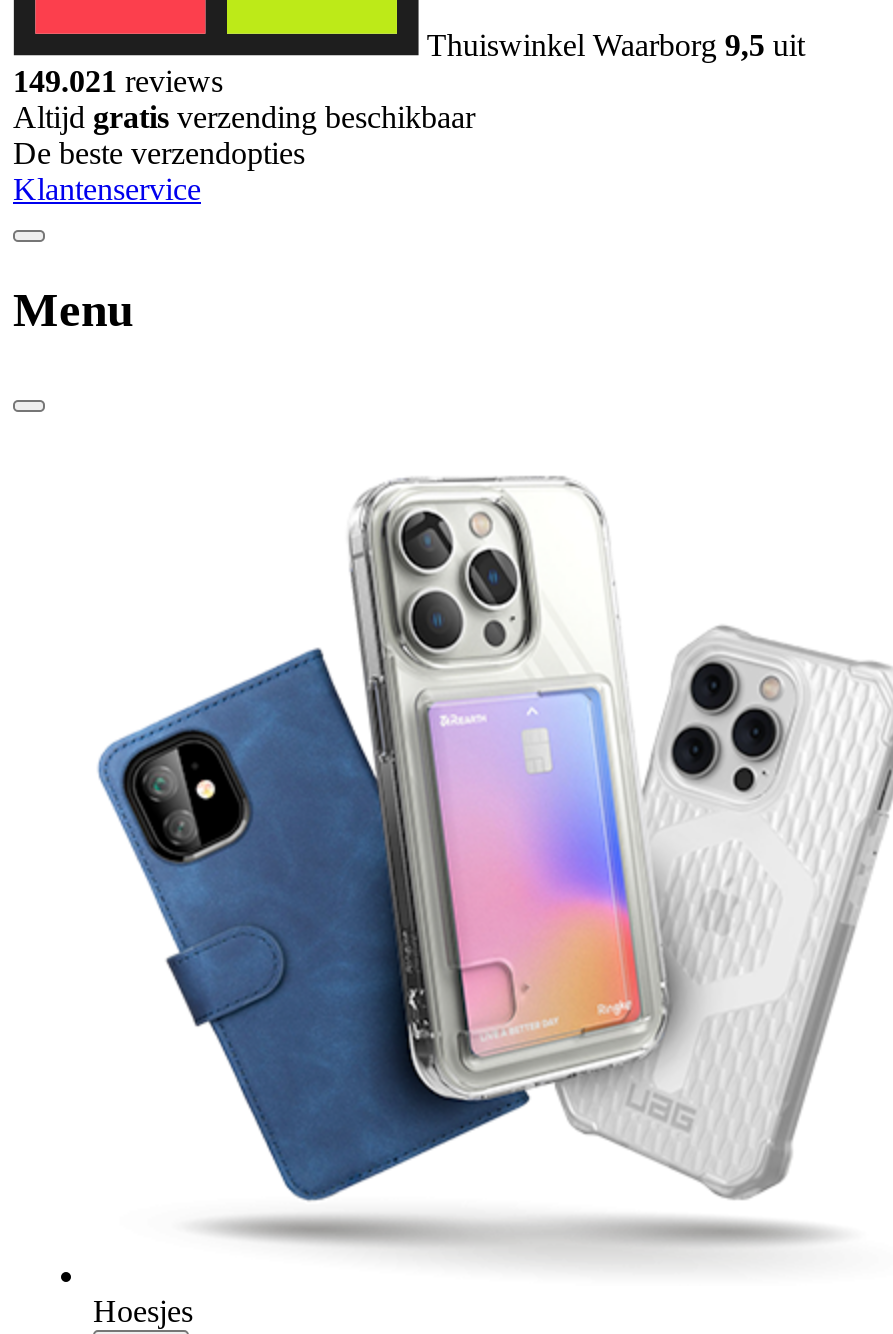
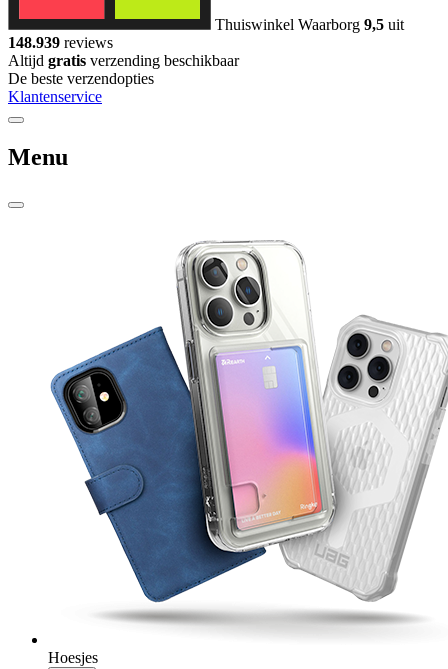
[13,64,223,98] 149.021 reviews -> [8,34,113,51] 148.939 reviews

